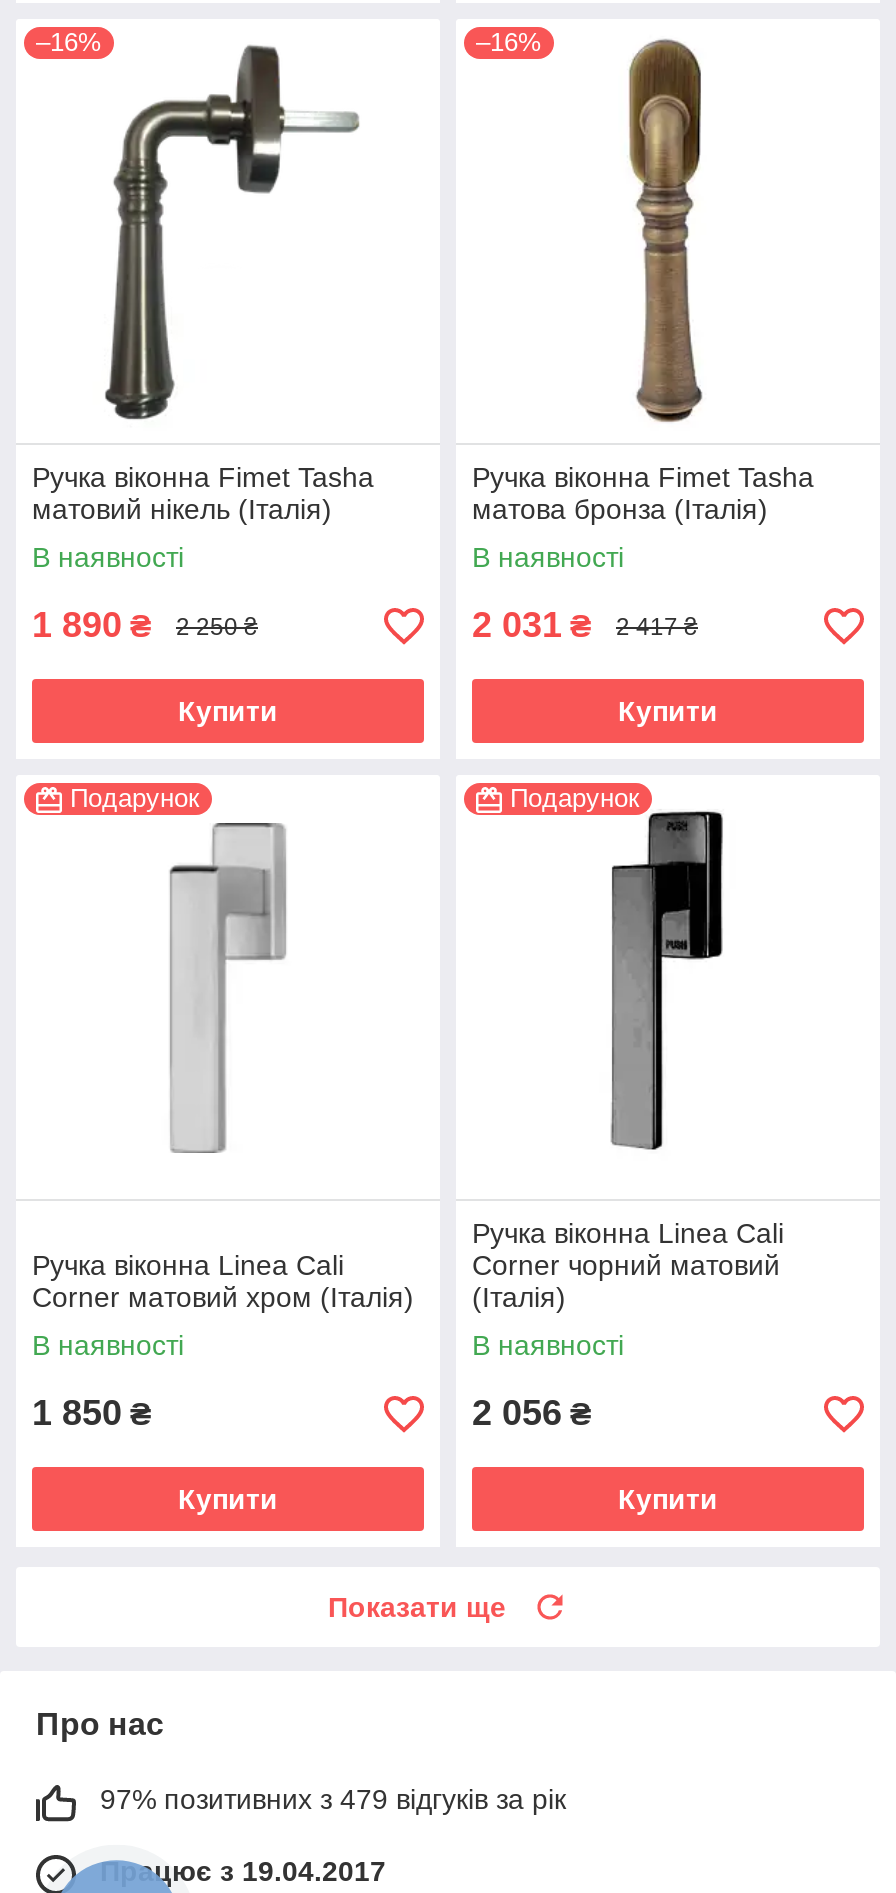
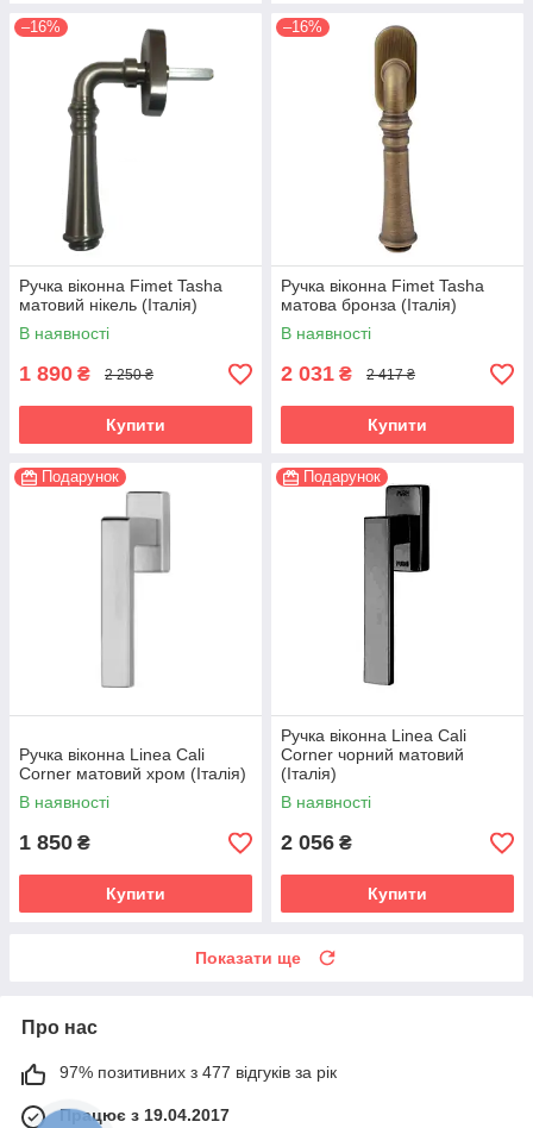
[100,1784,566,1816] 97% позитивних з 479 відгуків за рік -> [59,1063,337,1082] 97% позитивних з 477 відгуків за рік

